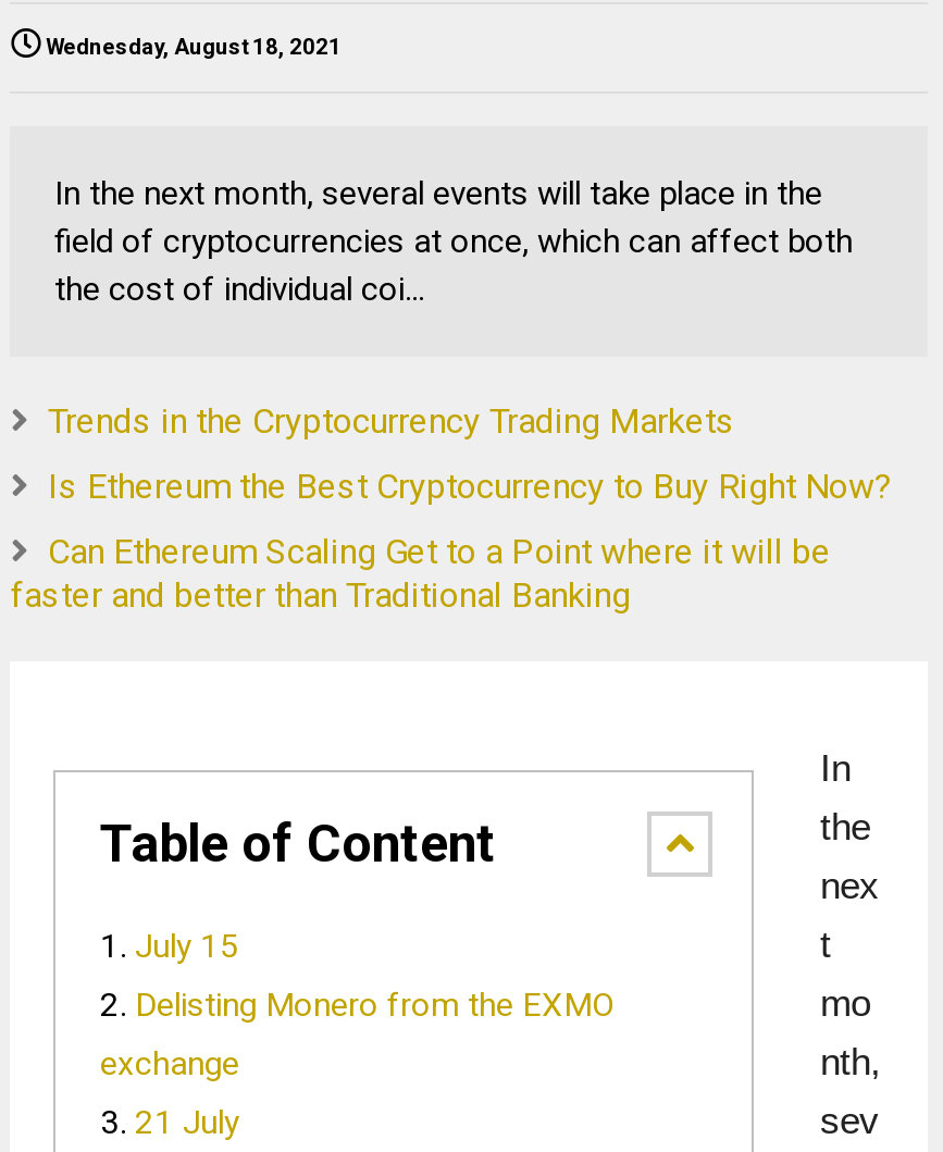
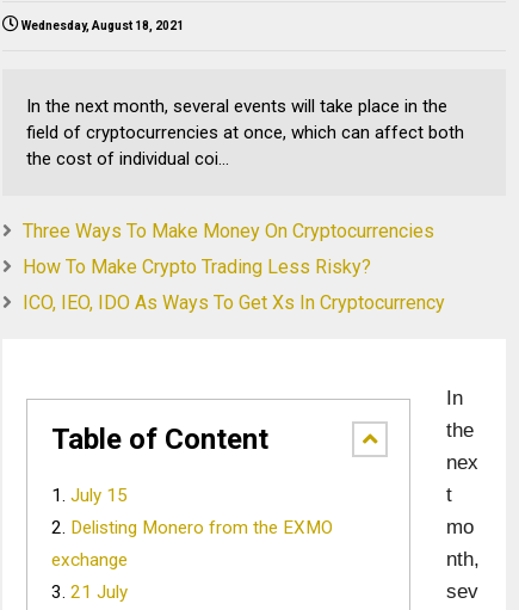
[48,401,735,442] Trends in the Cryptocurrency Trading Markets -> [23,220,435,242] Three Ways To Make Money On Cryptocurrencies
[48,466,892,507] Is Ethereum the Best Cryptocurrency to Buy Right Now? -> [23,256,372,278] How To Make Crypto Trading Less Risky?
[11,531,831,616] Can Ethereum Scaling Get to a Point where it will be | faster and better than Traditional Banking -> [23,291,446,314] ICO, IEO, IDO As Ways To Get Xs In Cryptocurrency

